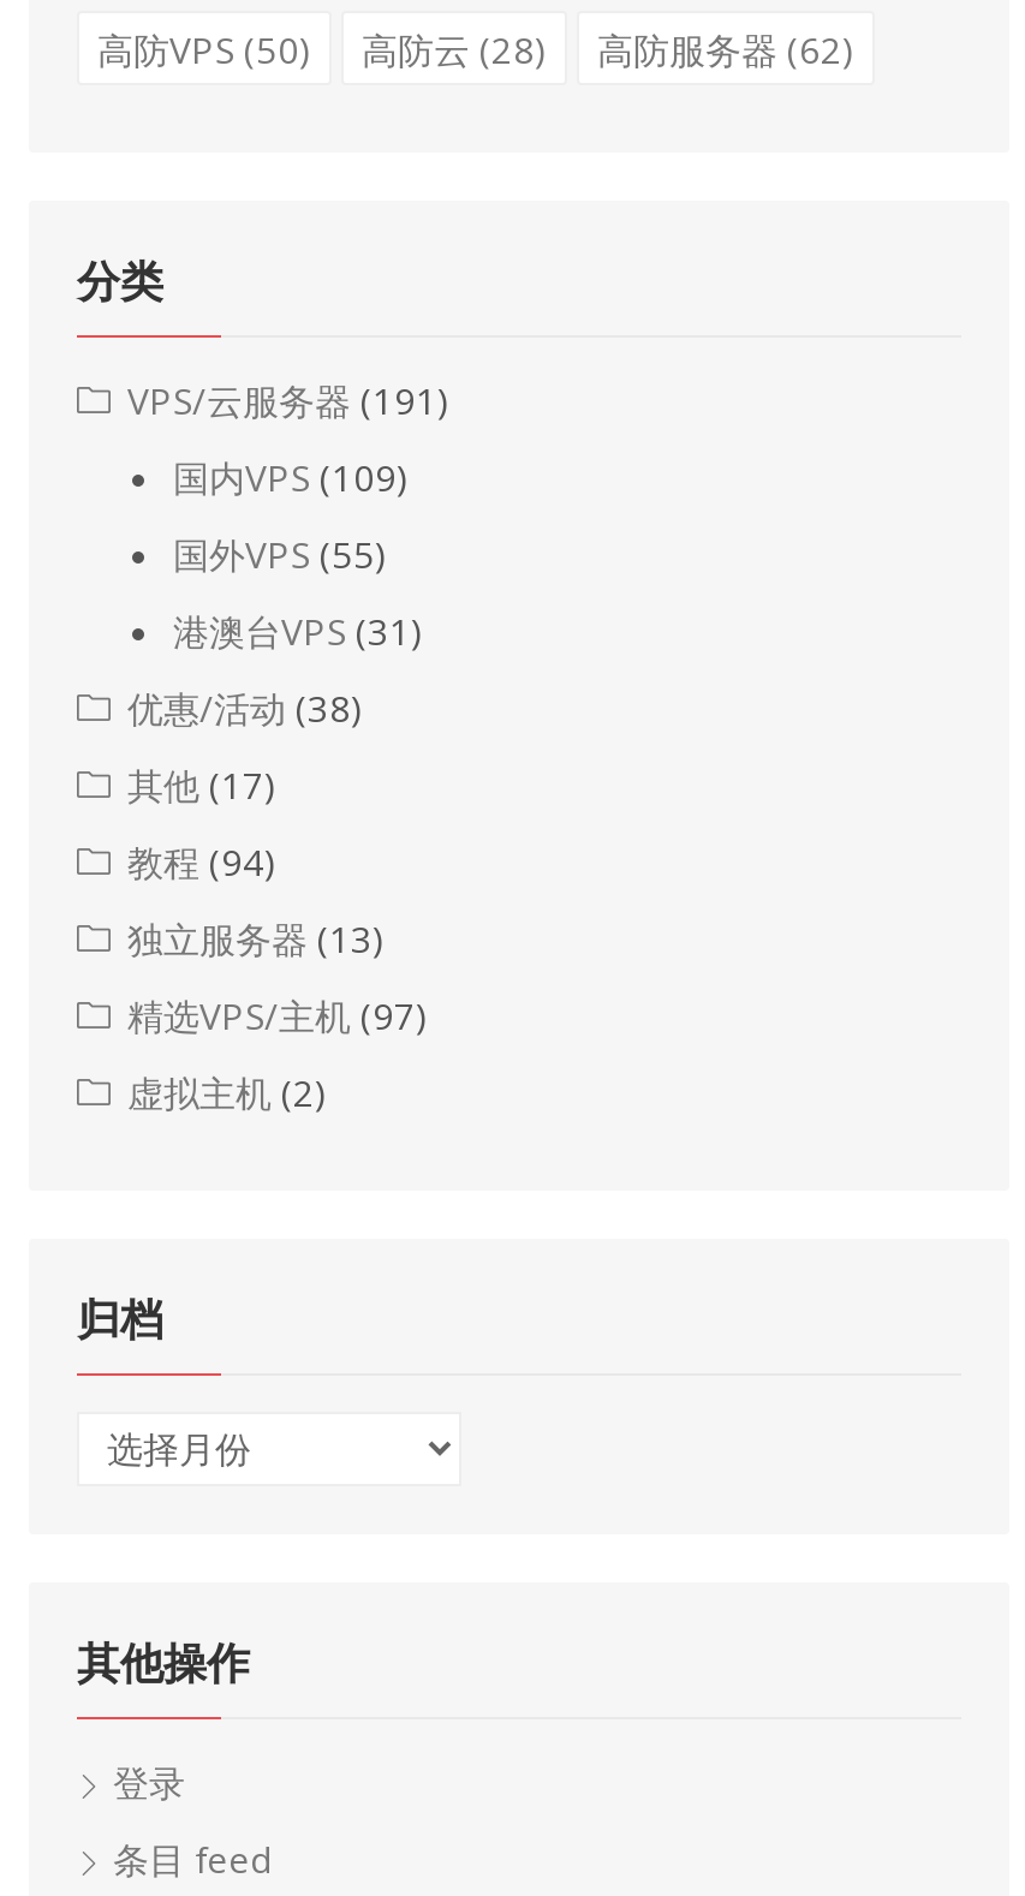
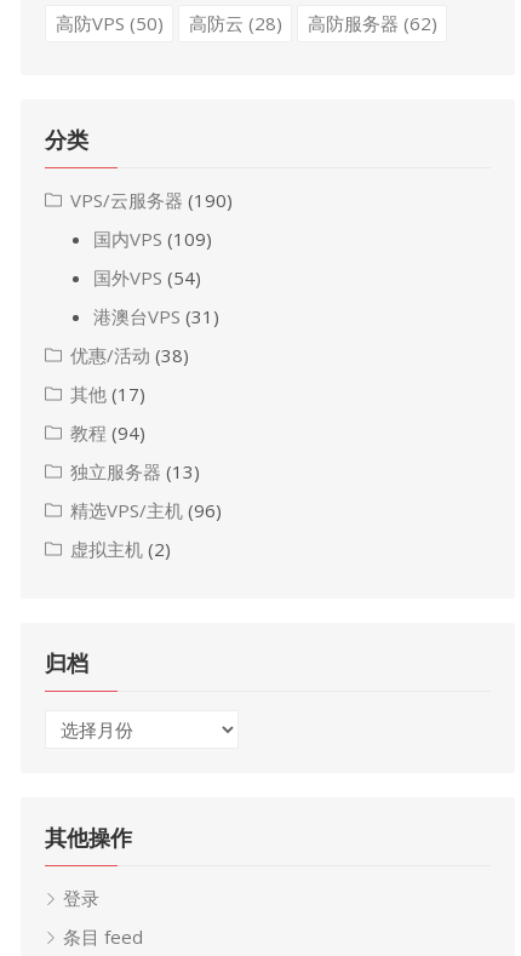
[127,375,449,423] VPS/云服务器(191) -> [70,188,233,212] VPS/云服务器(190)
[173,529,387,577] 国外VPS (55) -> [93,265,201,290] 国外VPS (54)
[127,990,428,1038] 精选VPS/主机(97) -> [70,498,222,522] 精选VPS/主机(96)

